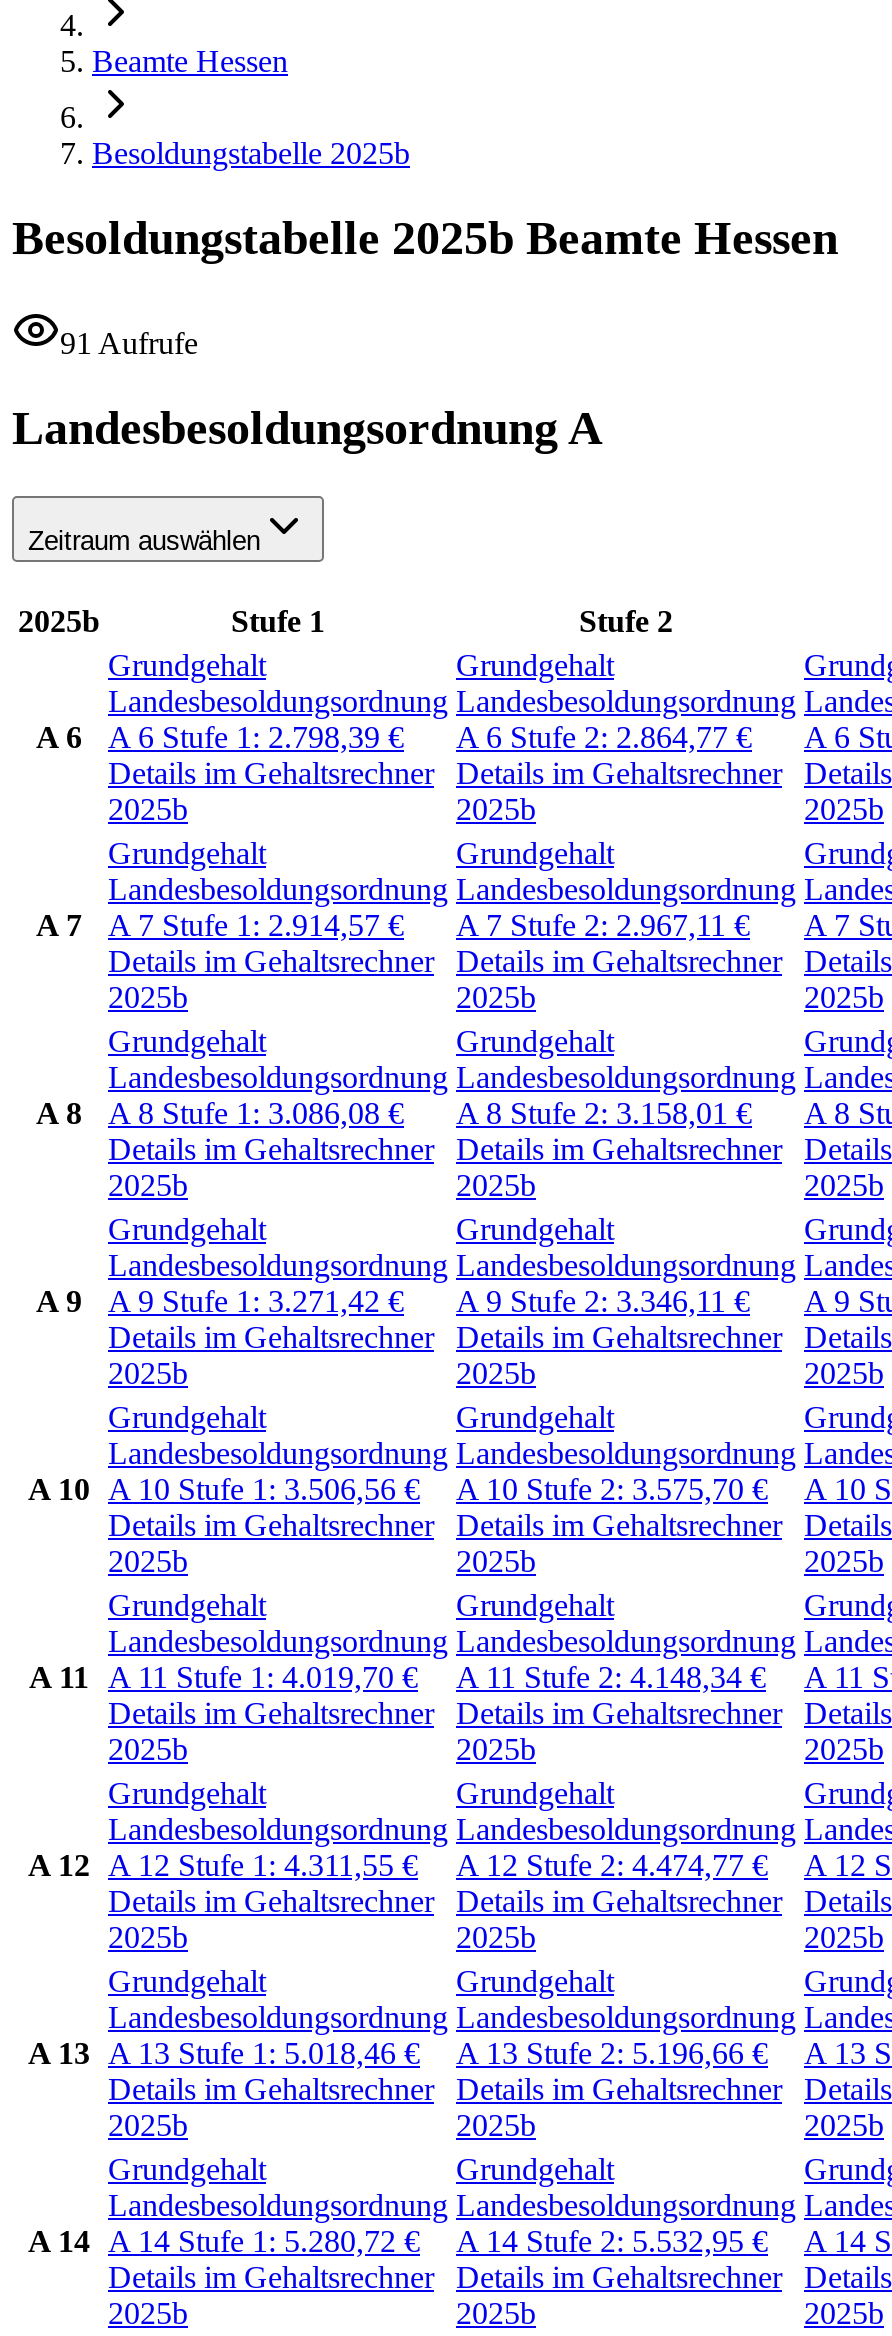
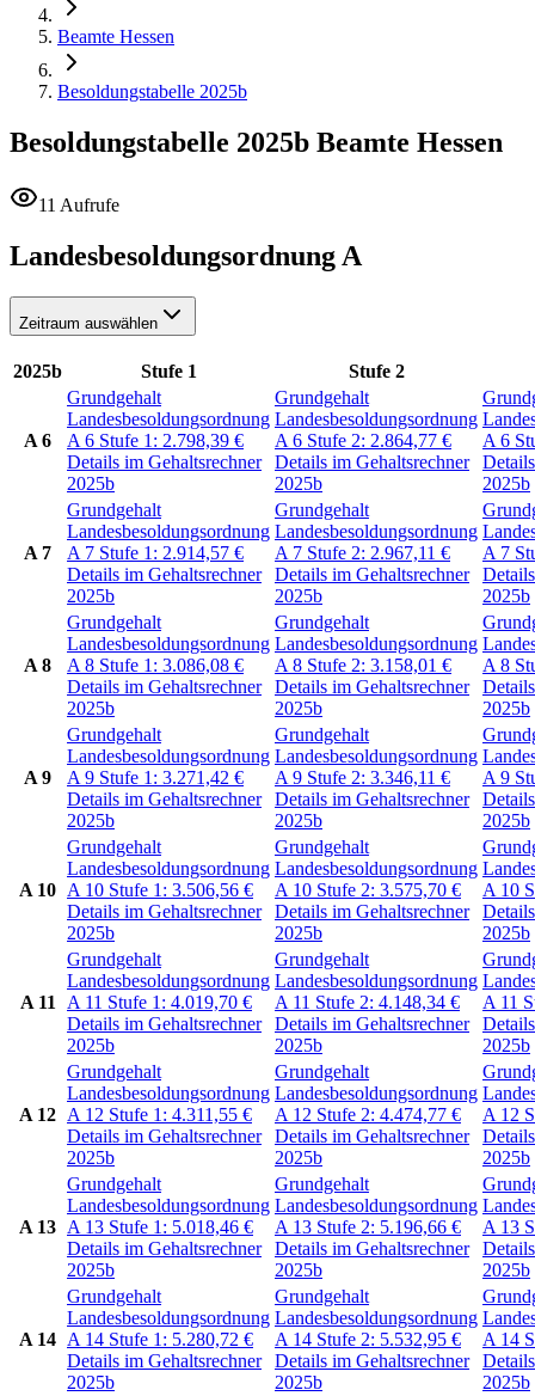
[60,326,198,360] 91 Aufrufe -> [38,195,119,215] 11 Aufrufe

